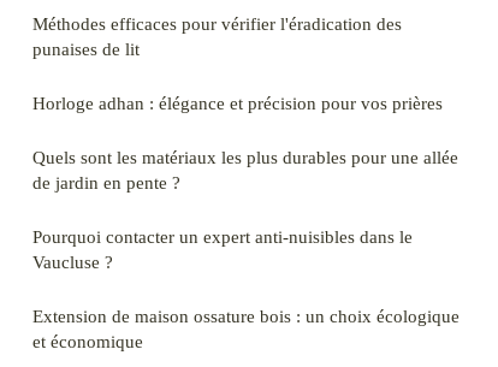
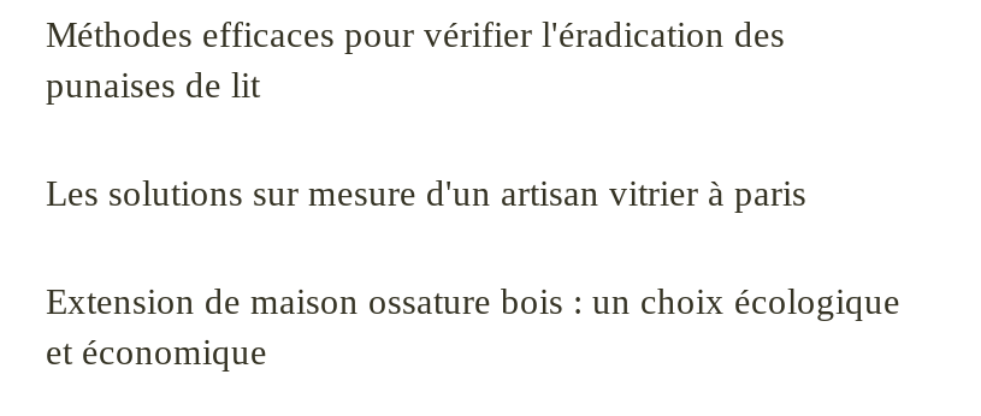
[32,93,458,272] Horloge adhan : élégance et précision pour vos prières | Quels sont les matériaux les plus durables pour une allée | de jardin en pente ? | Pourquoi contacter un expert anti-nuisibles dans le | Vaucluse ? -> [46,172,806,213] Les solutions sur mesure d'un artisan vitrier à paris

